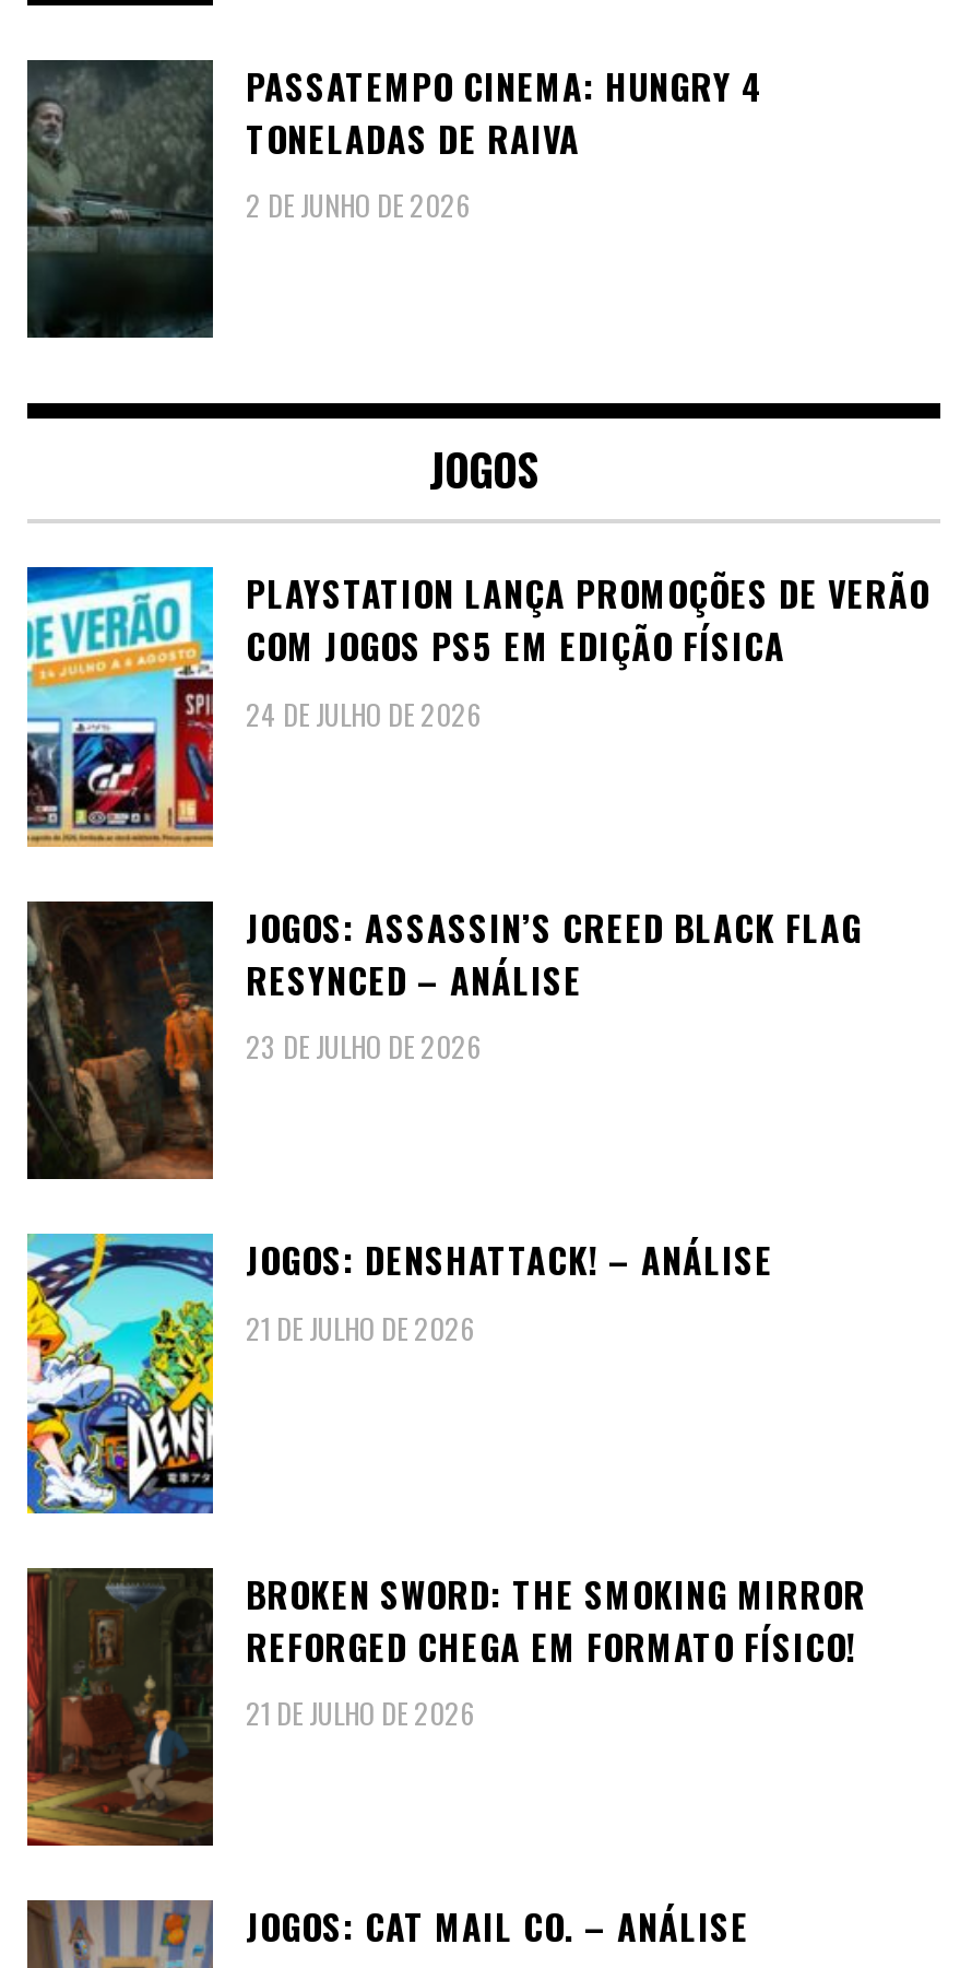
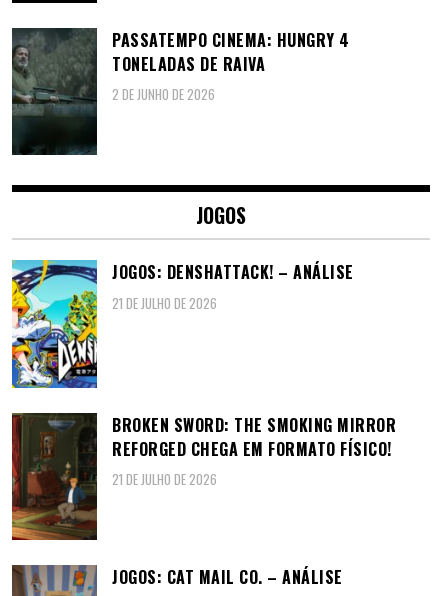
[25,565,929,849] [image] | PLAYSTATION LANÇA PROMOÇÕES DE VERÃO | COM JOGOS PS5 EM EDIÇÃO FÍSICA | 24 DE JULHO DE 2026 -> none
[25,901,862,1181] [image] | JOGOS: ASSASSIN’S CREED BLACK FLAG | RESYNCED – ANÁLISE | 23 DE JULHO DE 2026 -> none

